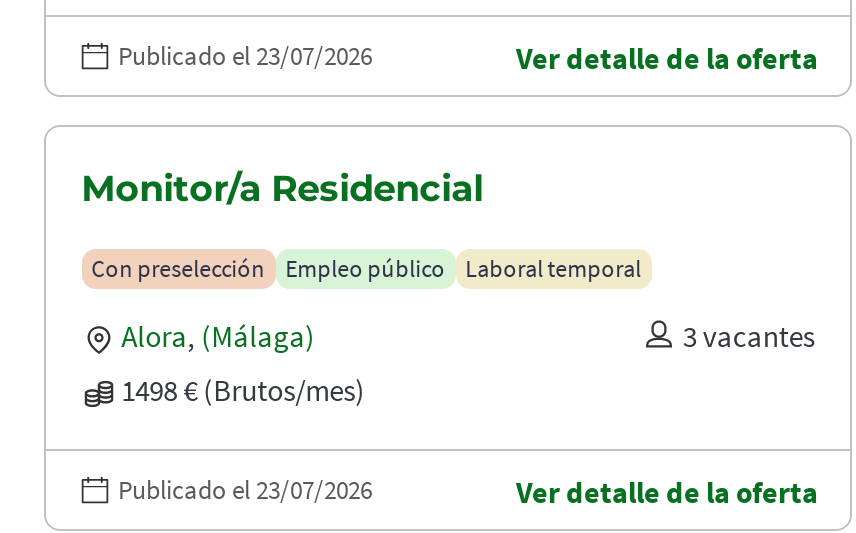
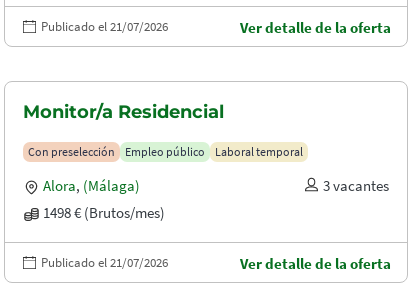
[118,39,372,73] Publicado el 23/07/2026 -> [41,18,168,35] Publicado el 21/07/2026
[118,473,372,507] Publicado el 23/07/2026 -> [41,254,168,271] Publicado el 21/07/2026

